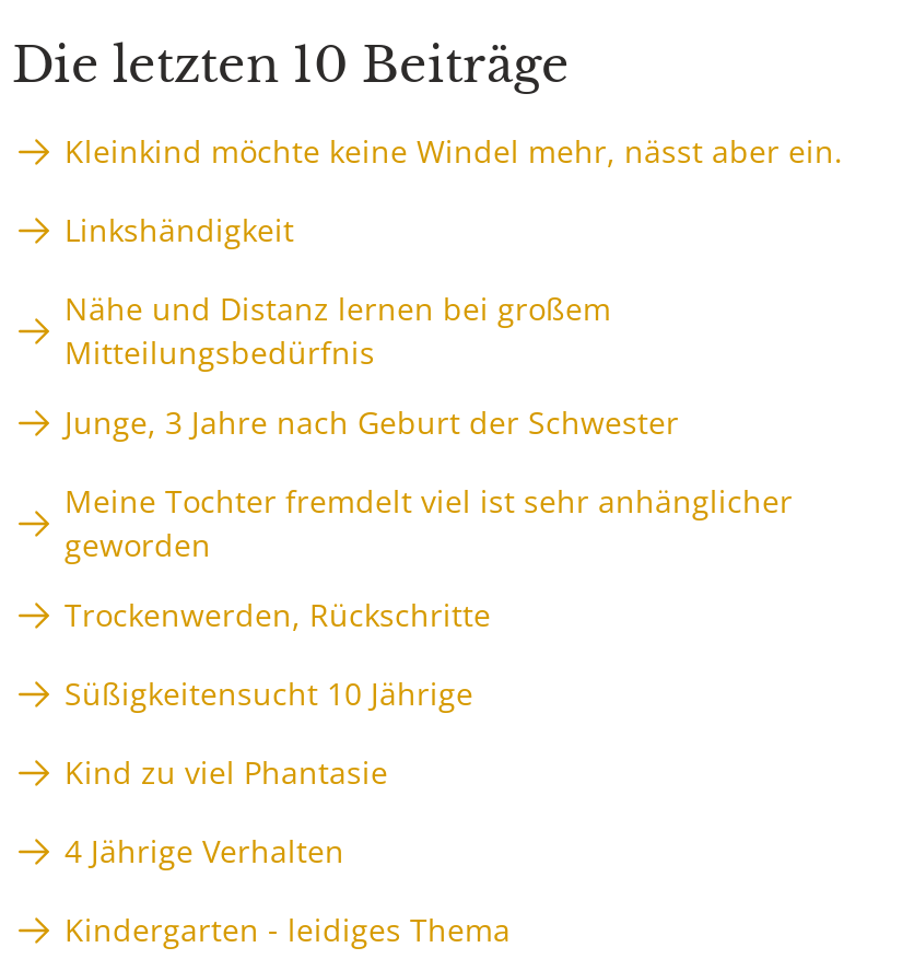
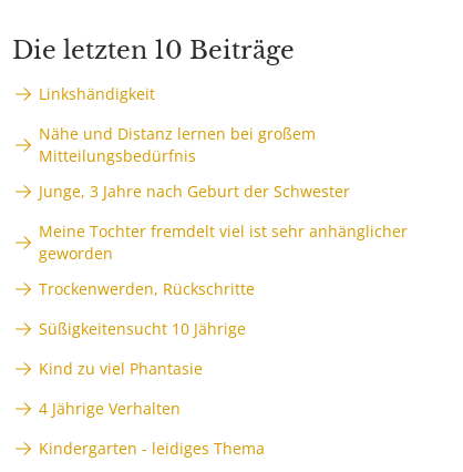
[65,130,843,172] Kleinkind möchte keine Windel mehr, nässt aber ein. -> none

